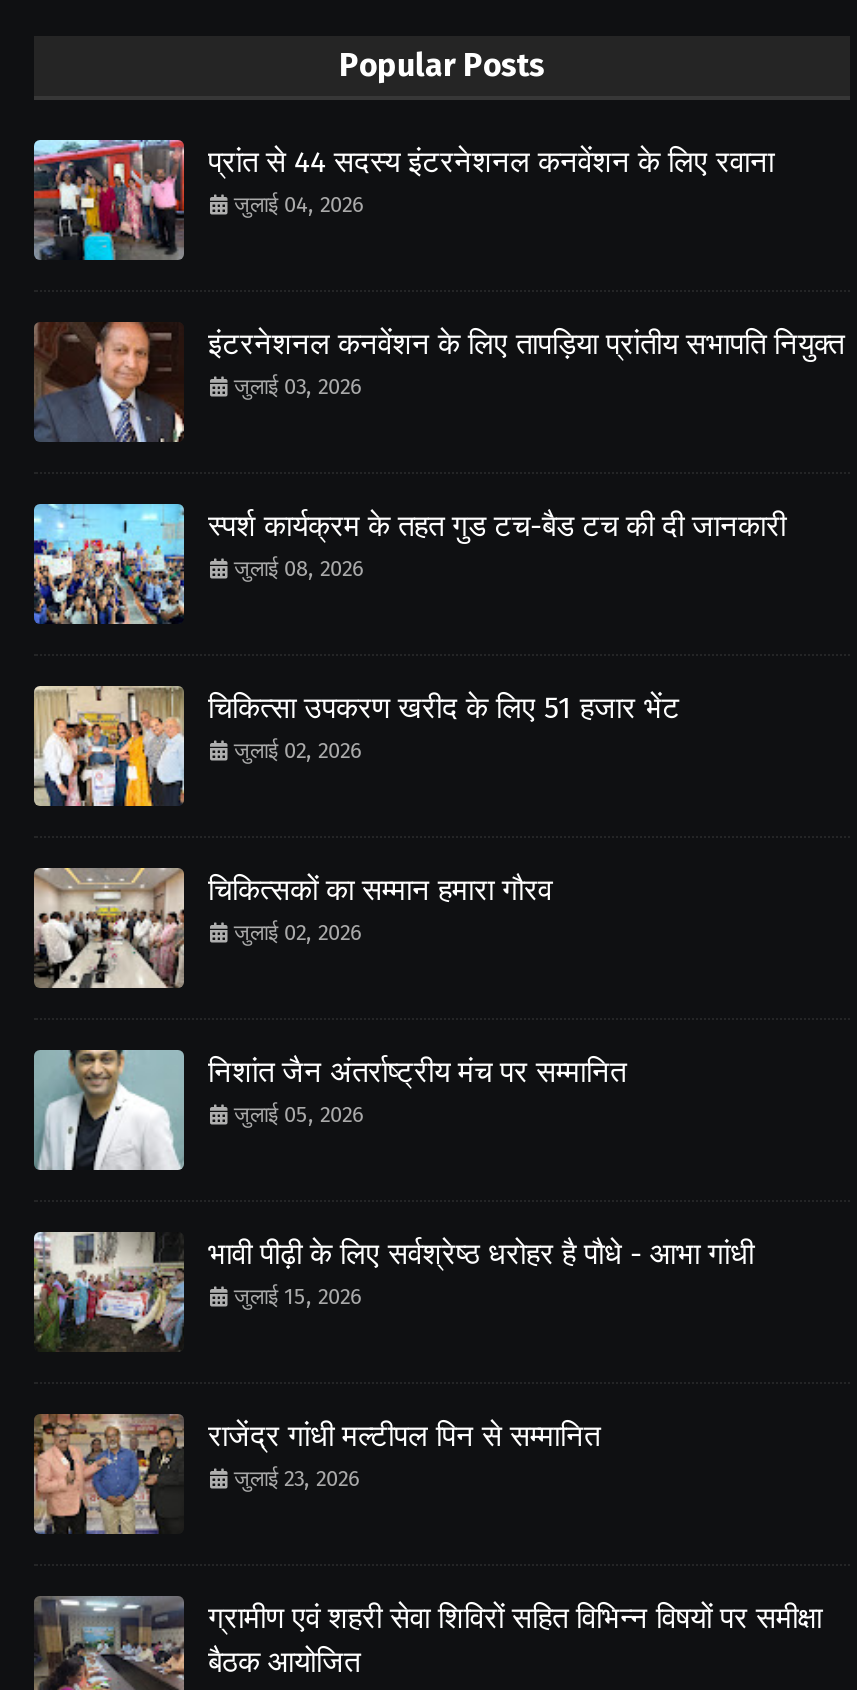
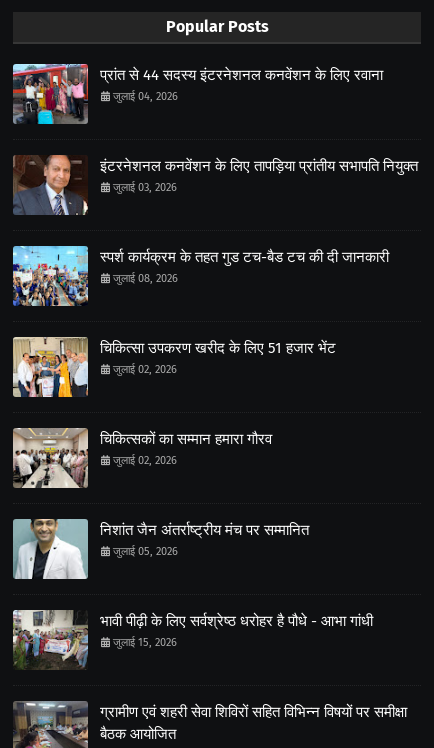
[34,1414,600,1536] [image] | राजेंद्र गांधी मल्टीपल पिन से सम्मानित | जुलाई 23, 2026 -> none

